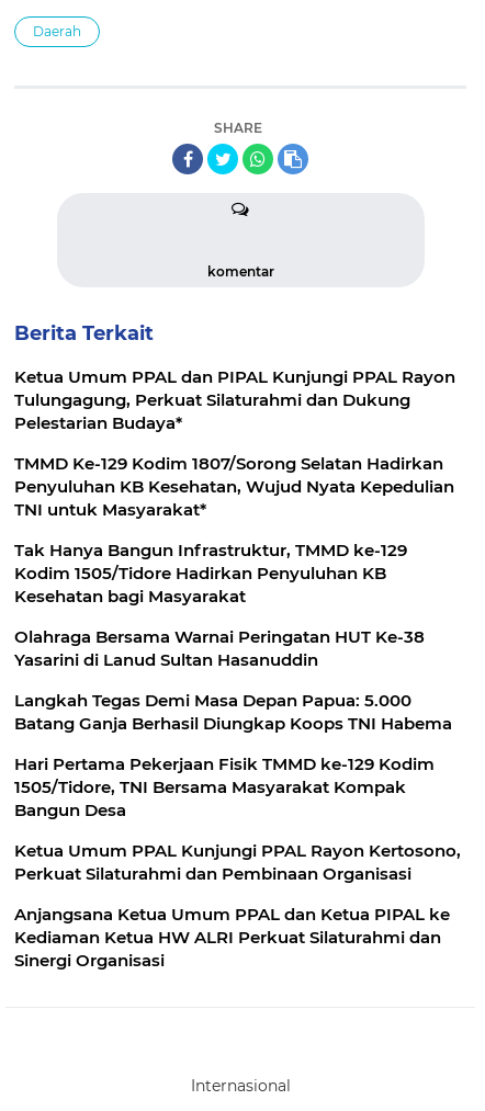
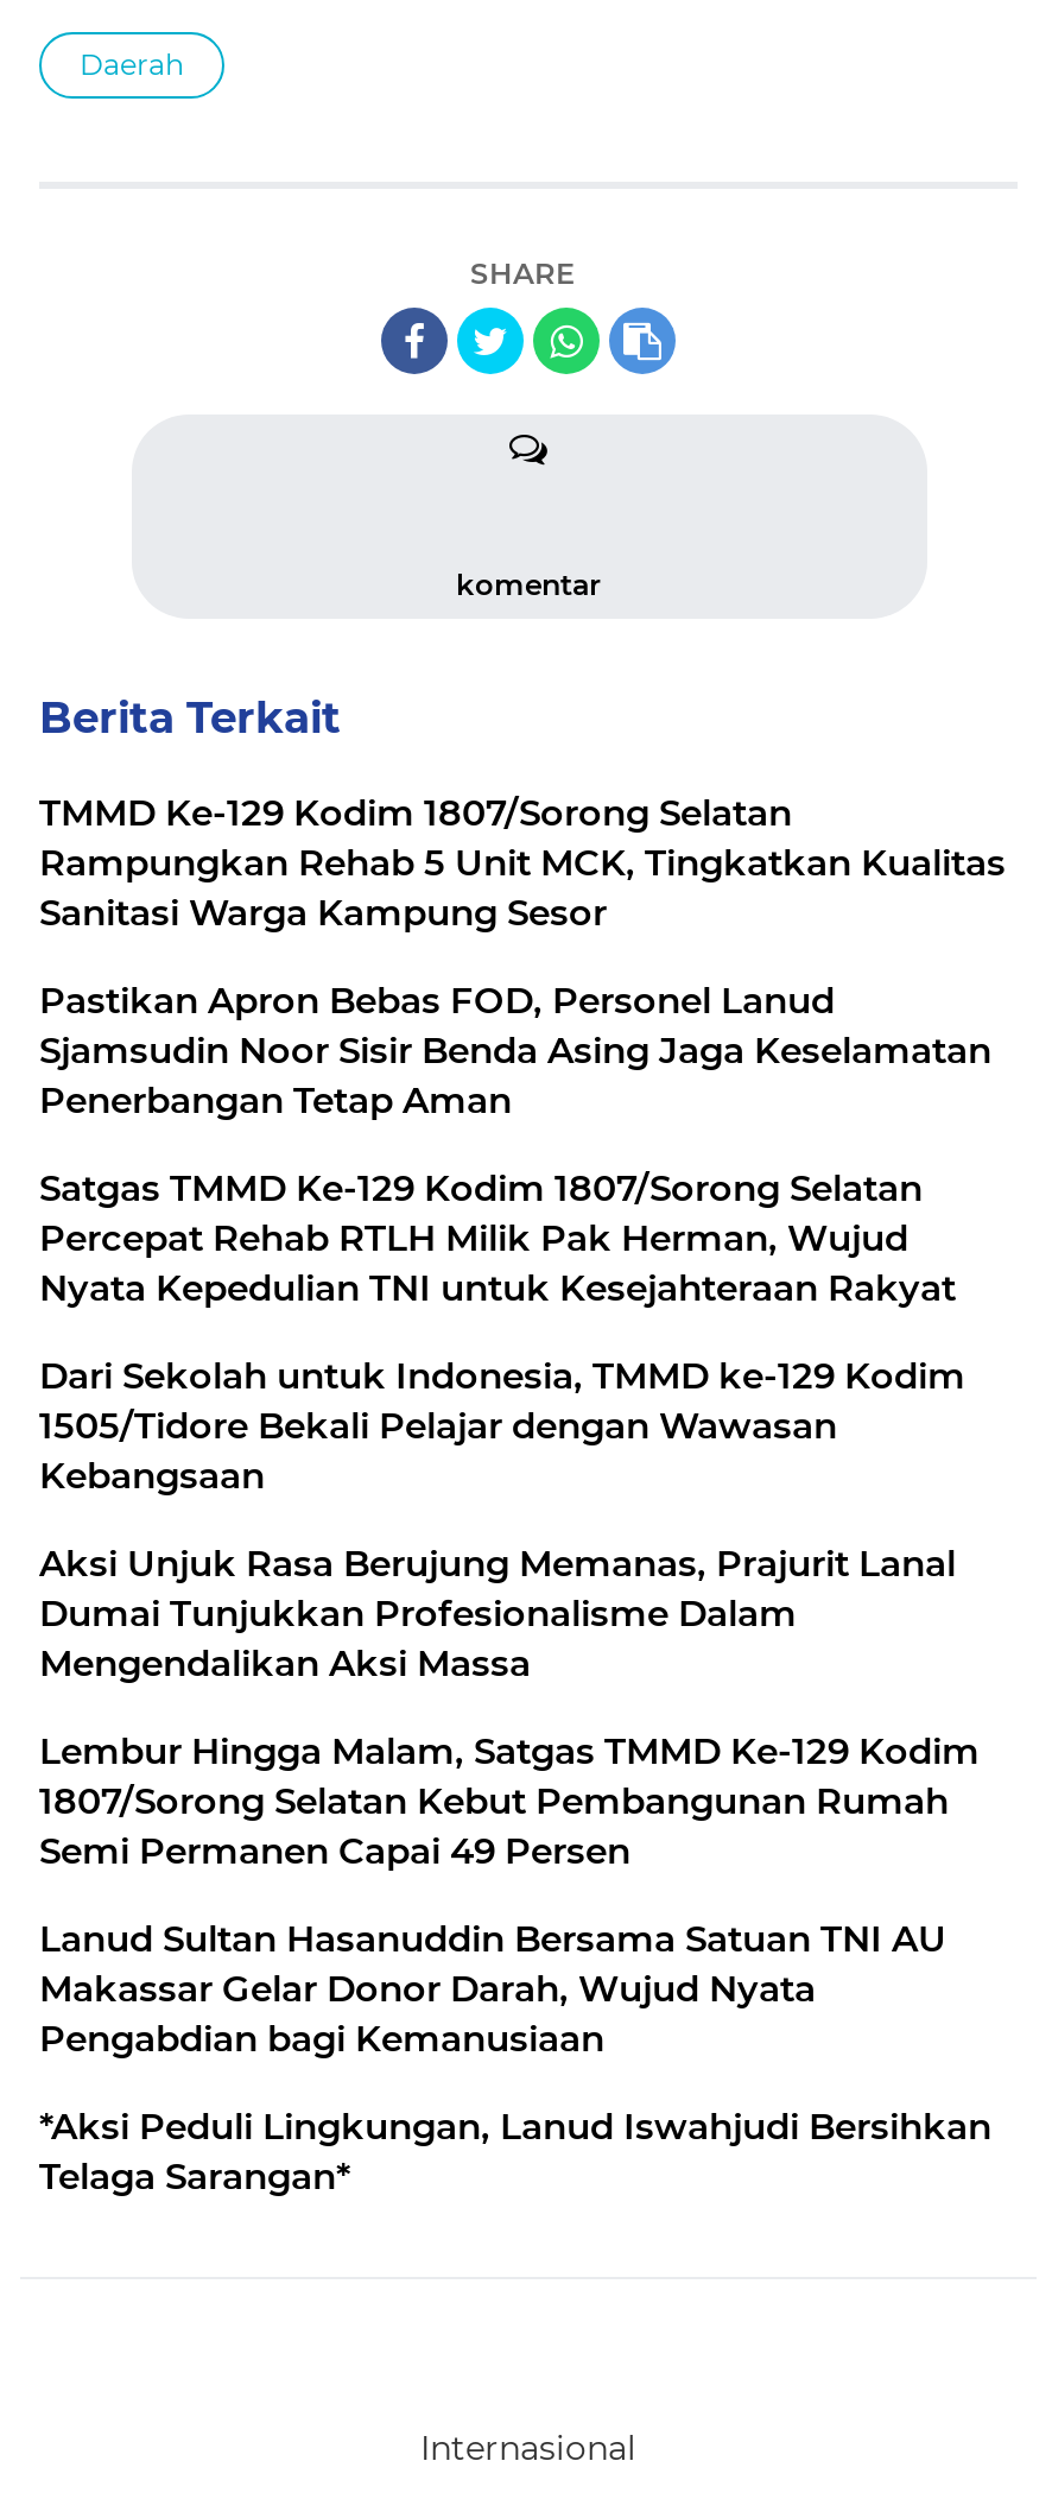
[14,366,455,433] Ketua Umum PPAL dan PIPAL Kunjungi PPAL Rayon | Tulungagung, Perkuat Silaturahmi dan Dukung | Pelestarian Budaya* -> [39,790,1006,935] TMMD Ke-129 Kodim 1807/Sorong Selatan | Rampungkan Rehab 5 Unit MCK, Tingkatkan Kualitas | Sanitasi Warga Kampung Sesor
[14,453,454,520] TMMD Ke-129 Kodim 1807/Sorong Selatan Hadirkan | Penyuluhan KB Kesehatan, Wujud Nyata Kepedulian | TNI untuk Masyarakat* -> [39,978,991,1122] Pastikan Apron Bebas FOD, Personel Lanud | Sjamsudin Noor Sisir Benda Asing Jaga Keselamatan | Penerbangan Tetap Aman
[14,540,407,606] Tak Hanya Bangun Infrastruktur, TMMD ke-129 | Kodim 1505/Tidore Hadirkan Penyuluhan KB | Kesehatan bagi Masyarakat -> [39,1165,956,1310] Satgas TMMD Ke-129 Kodim 1807/Sorong Selatan | Percepat Rehab RTLH Milik Pak Herman, Wujud | Nyata Kepedulian TNI untuk Kesejahteraan Rakyat
[14,626,425,670] Olahraga Bersama Warnai Peringatan HUT Ke-38 | Yasarini di Lanud Sultan Hasanuddin -> [39,1353,965,1498] Dari Sekolah untuk Indonesia, TMMD ke-129 Kodim | 1505/Tidore Bekali Pelajar dengan Wawasan | Kebangsaan
[14,690,452,734] Langkah Tegas Demi Masa Depan Papua: 5.000 | Batang Ganja Berhasil Diungkap Koops TNI Habema -> [39,1540,956,1685] Aksi Unjuk Rasa Berujung Memanas, Prajurit Lanal | Dumai Tunjukkan Profesionalisme Dalam | Mengendalikan Aksi Massa
[14,753,435,820] Hari Pertama Pekerjaan Fisik TMMD ke-129 Kodim | 1505/Tidore, TNI Bersama Masyarakat Kompak | Bangun Desa -> [39,1728,980,1873] Lembur Hingga Malam, Satgas TMMD Ke-129 Kodim | 1807/Sorong Selatan Kebut Pembangunan Rumah | Semi Permanen Capai 49 Persen
[14,840,461,884] Ketua Umum PPAL Kunjungi PPAL Rayon Kertosono, | Perkuat Silaturahmi dan Pembinaan Organisasi -> [39,1916,946,2061] Lanud Sultan Hasanuddin Bersama Satuan TNI AU | Makassar Gelar Donor Darah, Wujud Nyata | Pengabdian bagi Kemanusiaan
[14,904,450,971] Anjangsana Ketua Umum PPAL dan Ketua PIPAL ke | Kediaman Ketua HW ALRI Perkuat Silaturahmi dan | Sinergi Organisasi -> [39,2103,991,2199] *Aksi Peduli Lingkungan, Lanud Iswahjudi Bersihkan | Telaga Sarangan*

